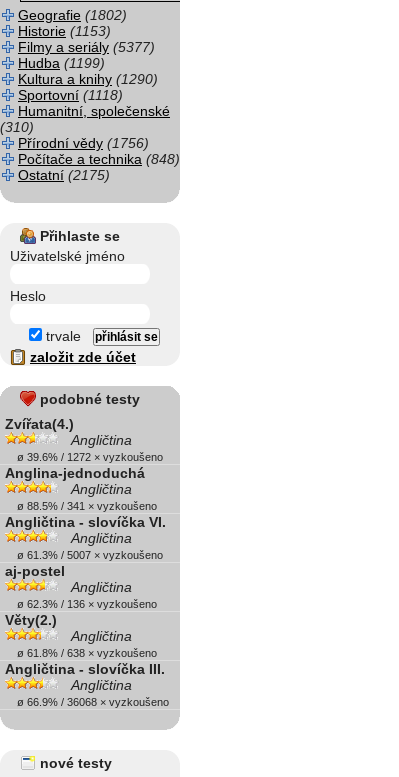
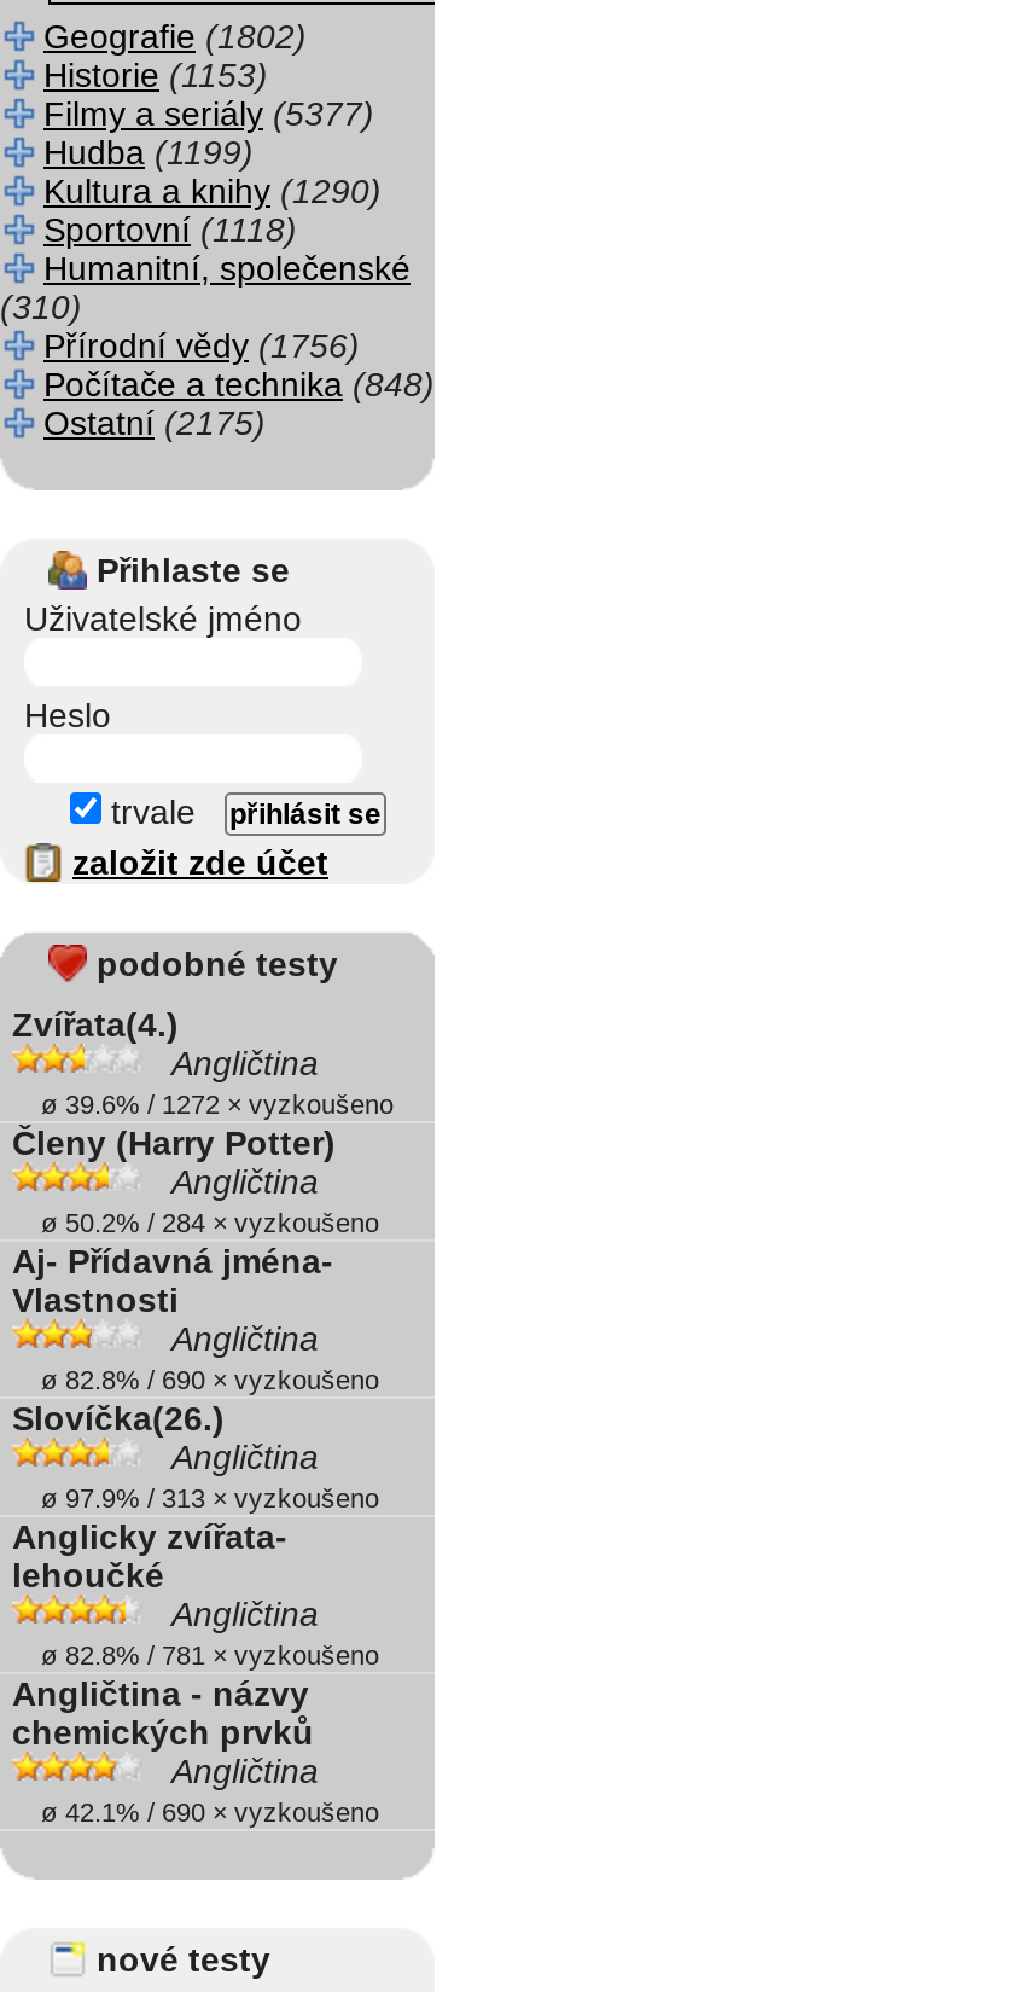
[5,465,145,481] Anglina-jednoduchá -> [12,1125,336,1163] Členy (Harry Potter)
[5,500,166,530] ø 88.5% / 341 × vyzkoušeno | Angličtina - slovíčka VI. -> [12,1209,379,1320] ø 50.2% / 284 × vyzkoušeno | Aj- Přídavná jména- | Vlastnosti
[5,549,163,579] ø 61.3% / 5007 × vyzkoušeno | aj-postel -> [12,1366,379,1439] ø 82.8% / 690 × vyzkoušeno | Slovíčka(26.)
[5,598,157,628] ø 62.3% / 136 × vyzkoušeno | Věty(2.) -> [12,1485,379,1596] ø 97.9% / 313 × vyzkoušeno | Anglicky zvířata- | lehoučké
[5,647,165,677] ø 61.8% / 638 × vyzkoušeno | Angličtina - slovíčka III. -> [12,1642,379,1753] ø 82.8% / 781 × vyzkoušeno | Angličtina - názvy | chemických prvků
[5,696,169,708] ø 66.9% / 36068 × vyzkoušeno -> [12,1799,379,1828] ø 42.1% / 690 × vyzkoušeno

